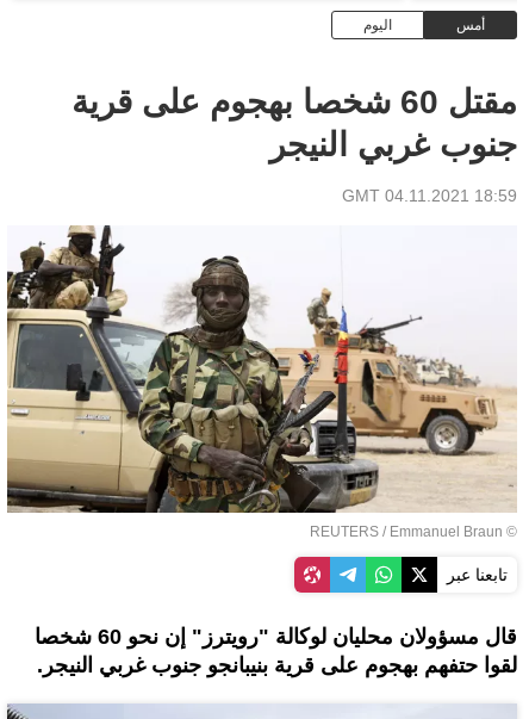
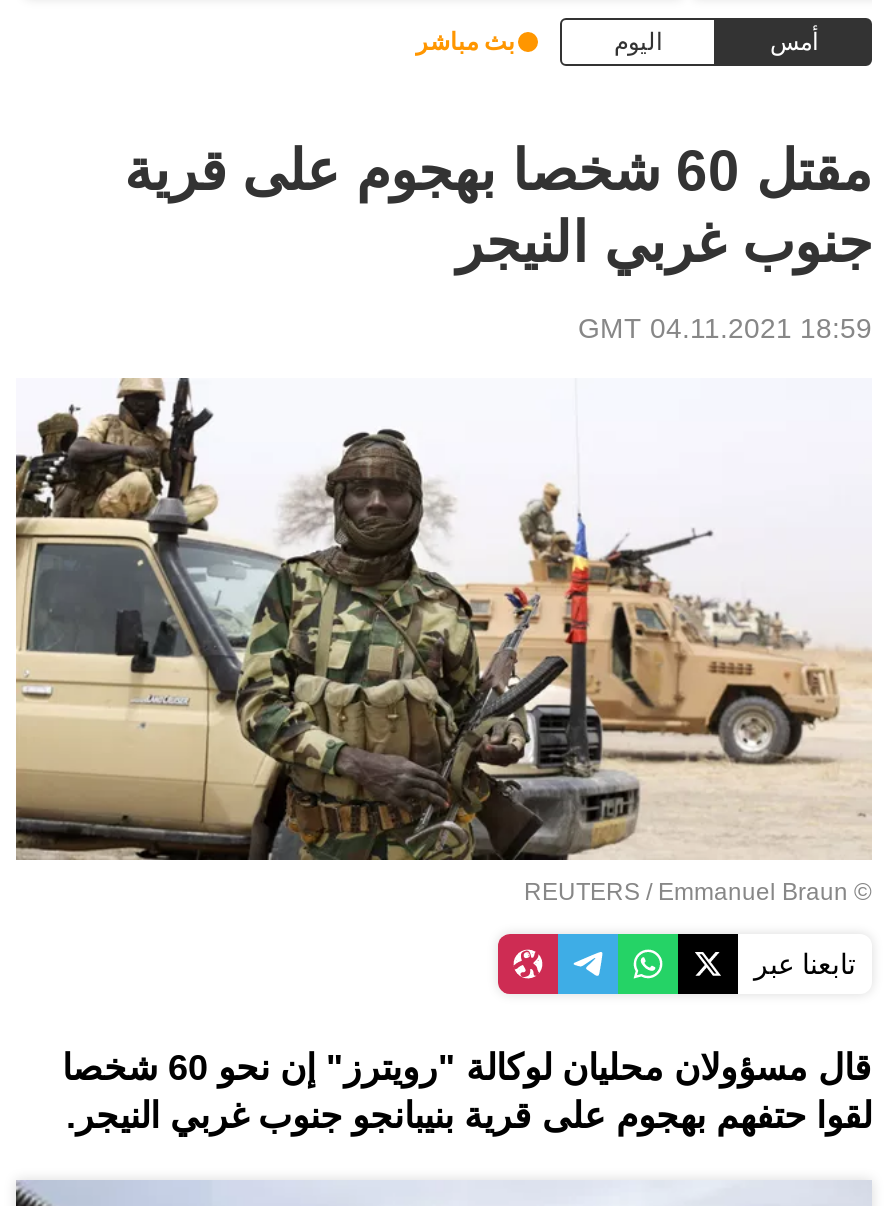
none -> [416,28,514,56] بث مباشر

